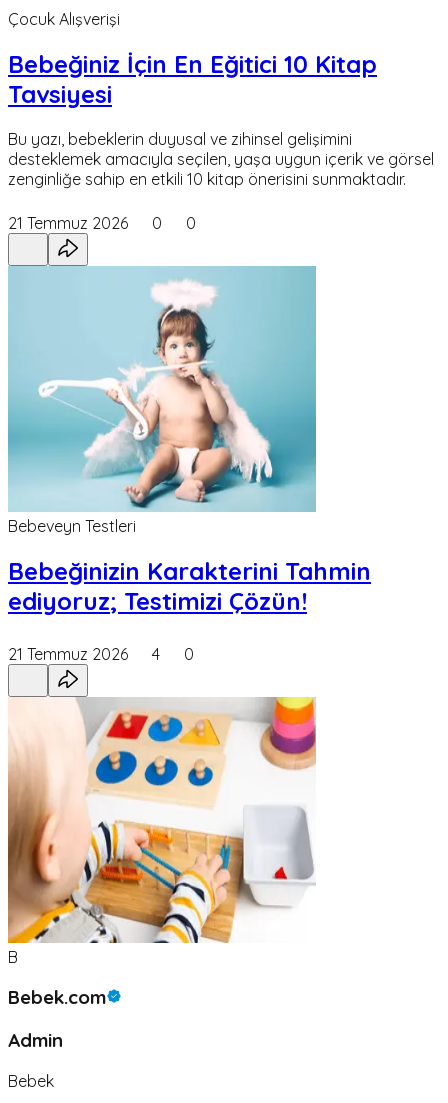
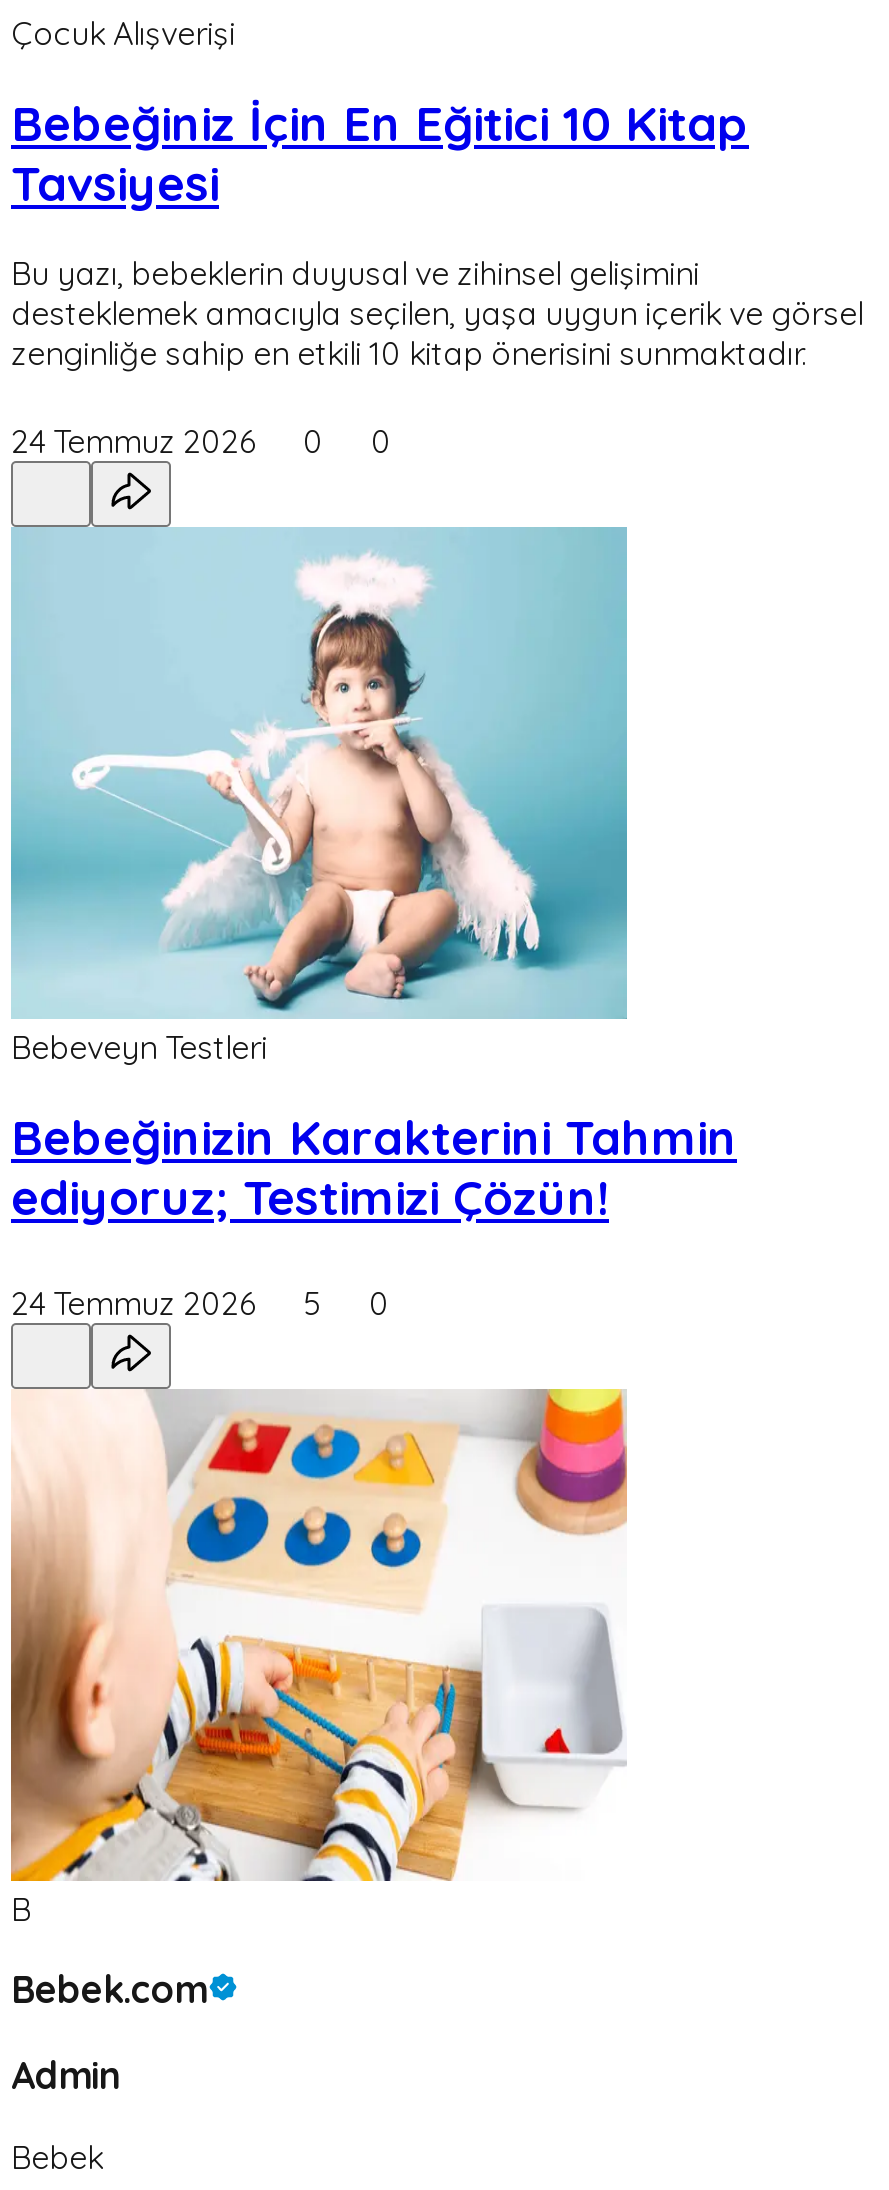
[8,213,196,233] 21 Temmuz 2026 0 0 -> [11,421,391,461] 24 Temmuz 2026 0 0
[8,644,128,664] 21 Temmuz 2026 -> [11,1282,255,1322] 24 Temmuz 2026
[152,644,160,664] 4 -> [303,1282,321,1322] 5

